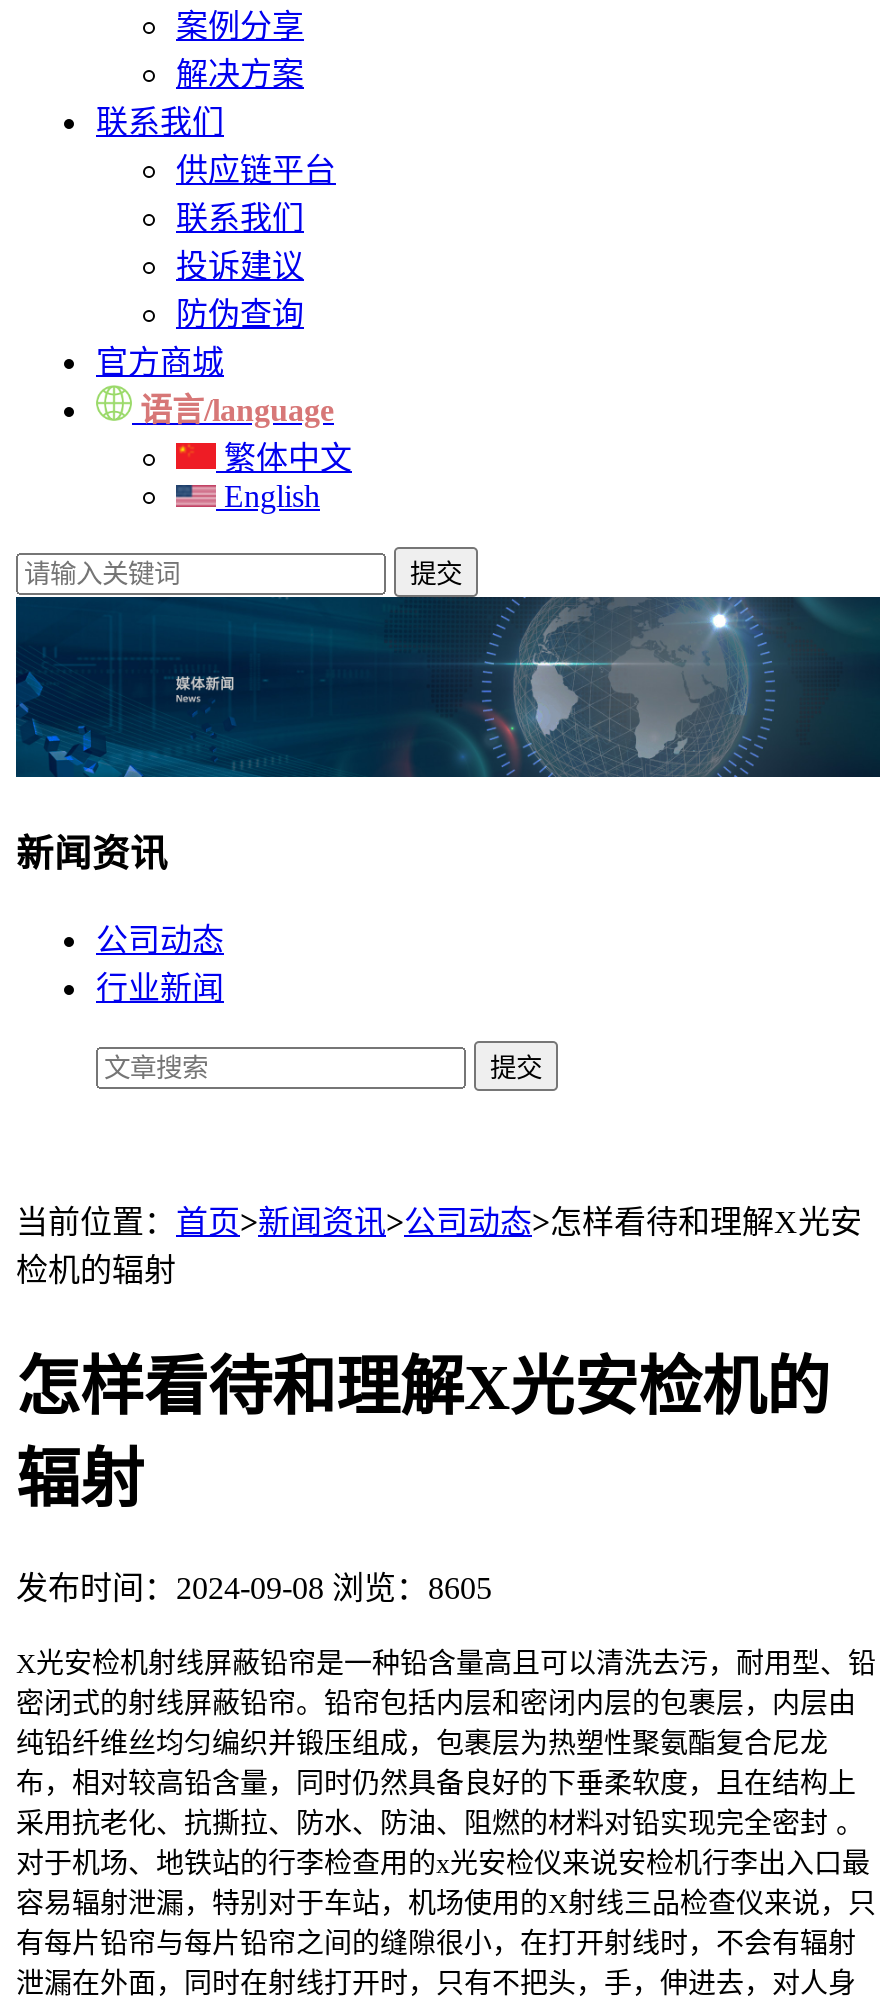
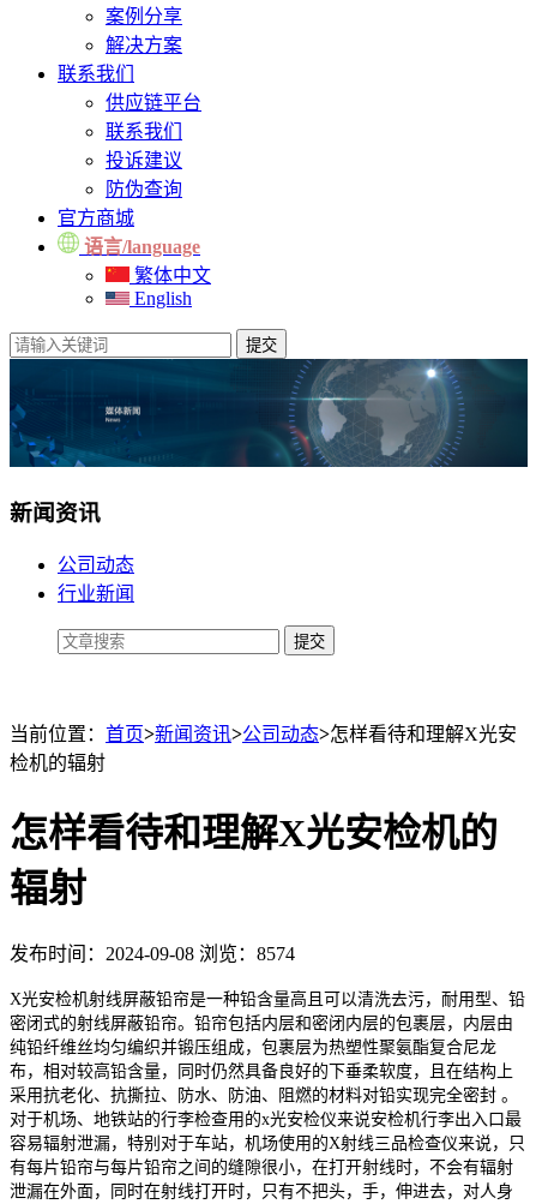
[16,1572,492,1606] 发布时间：2024-09-08浏览：8605 -> [10,944,295,964] 发布时间：2024-09-08浏览：8574

